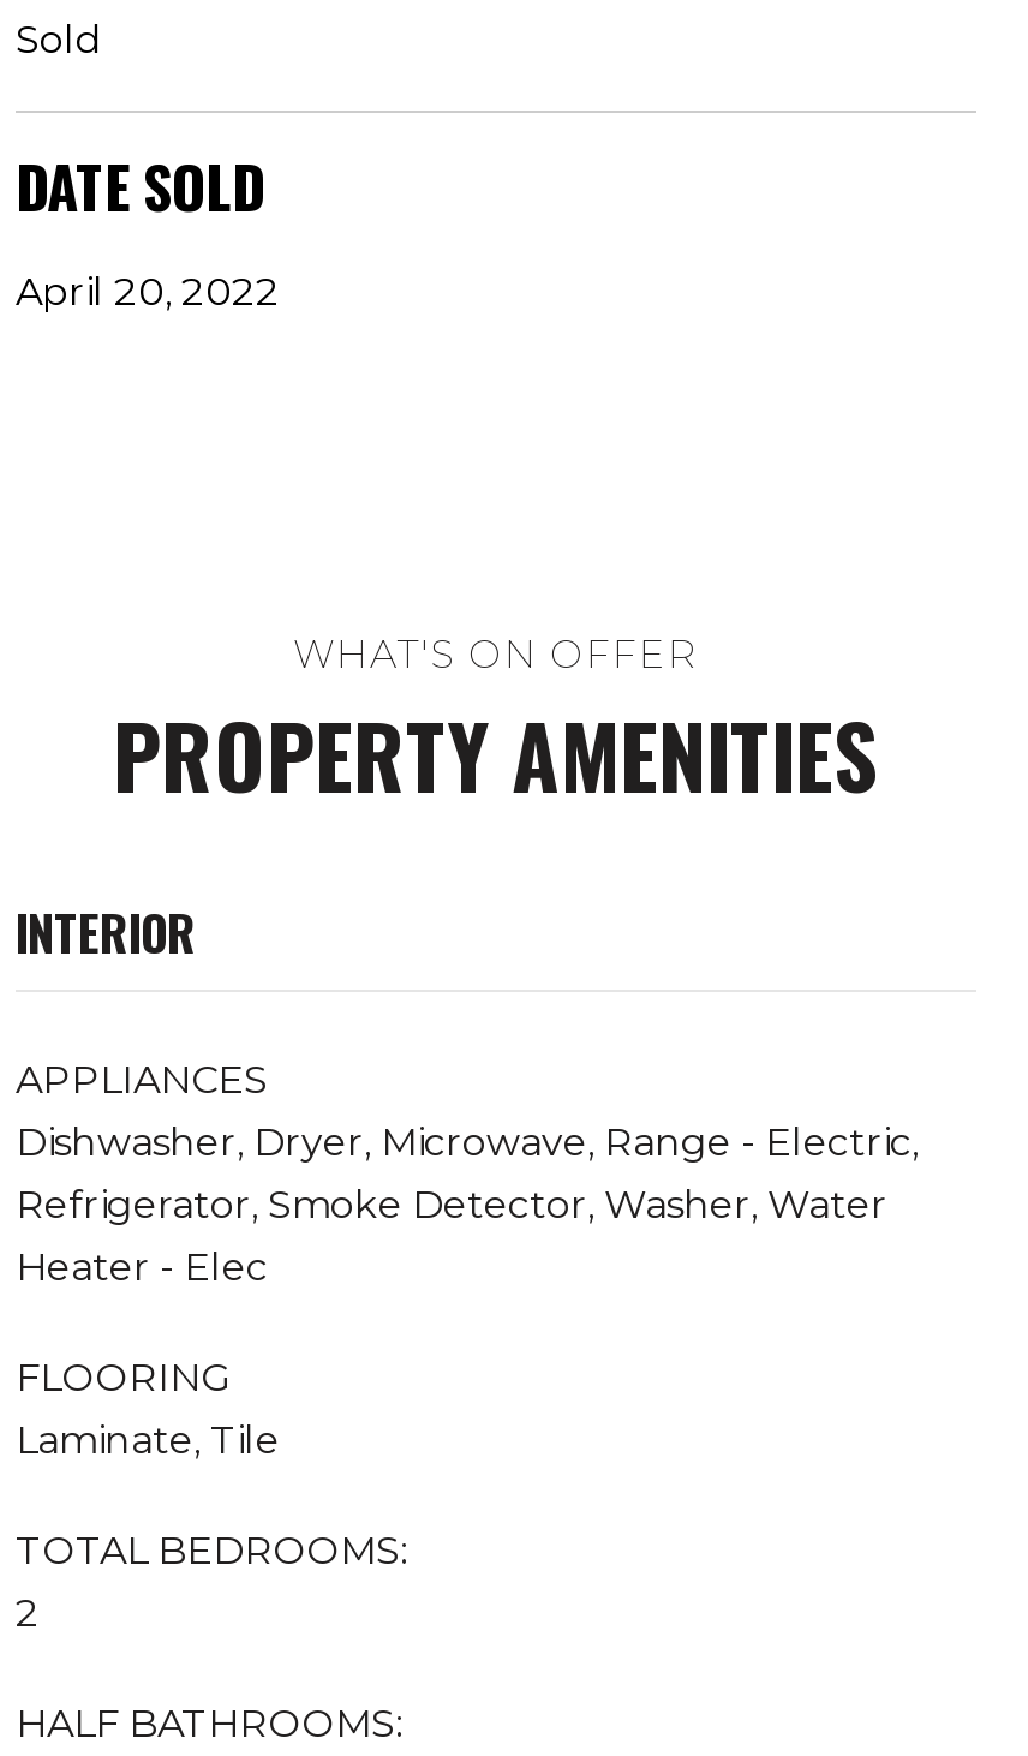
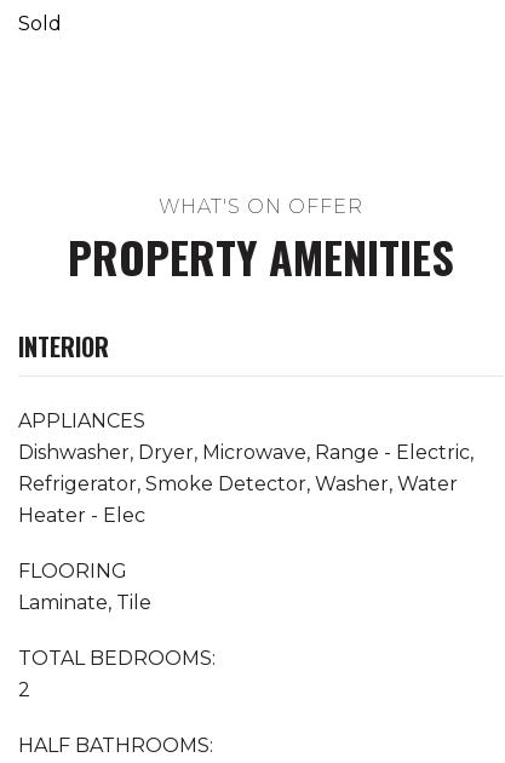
[16,141,280,314] DATE SOLD | April 20, 2022 -> none

